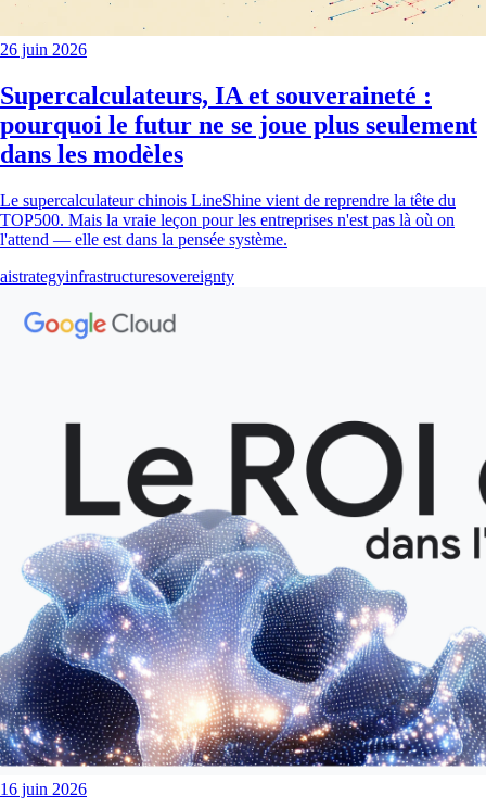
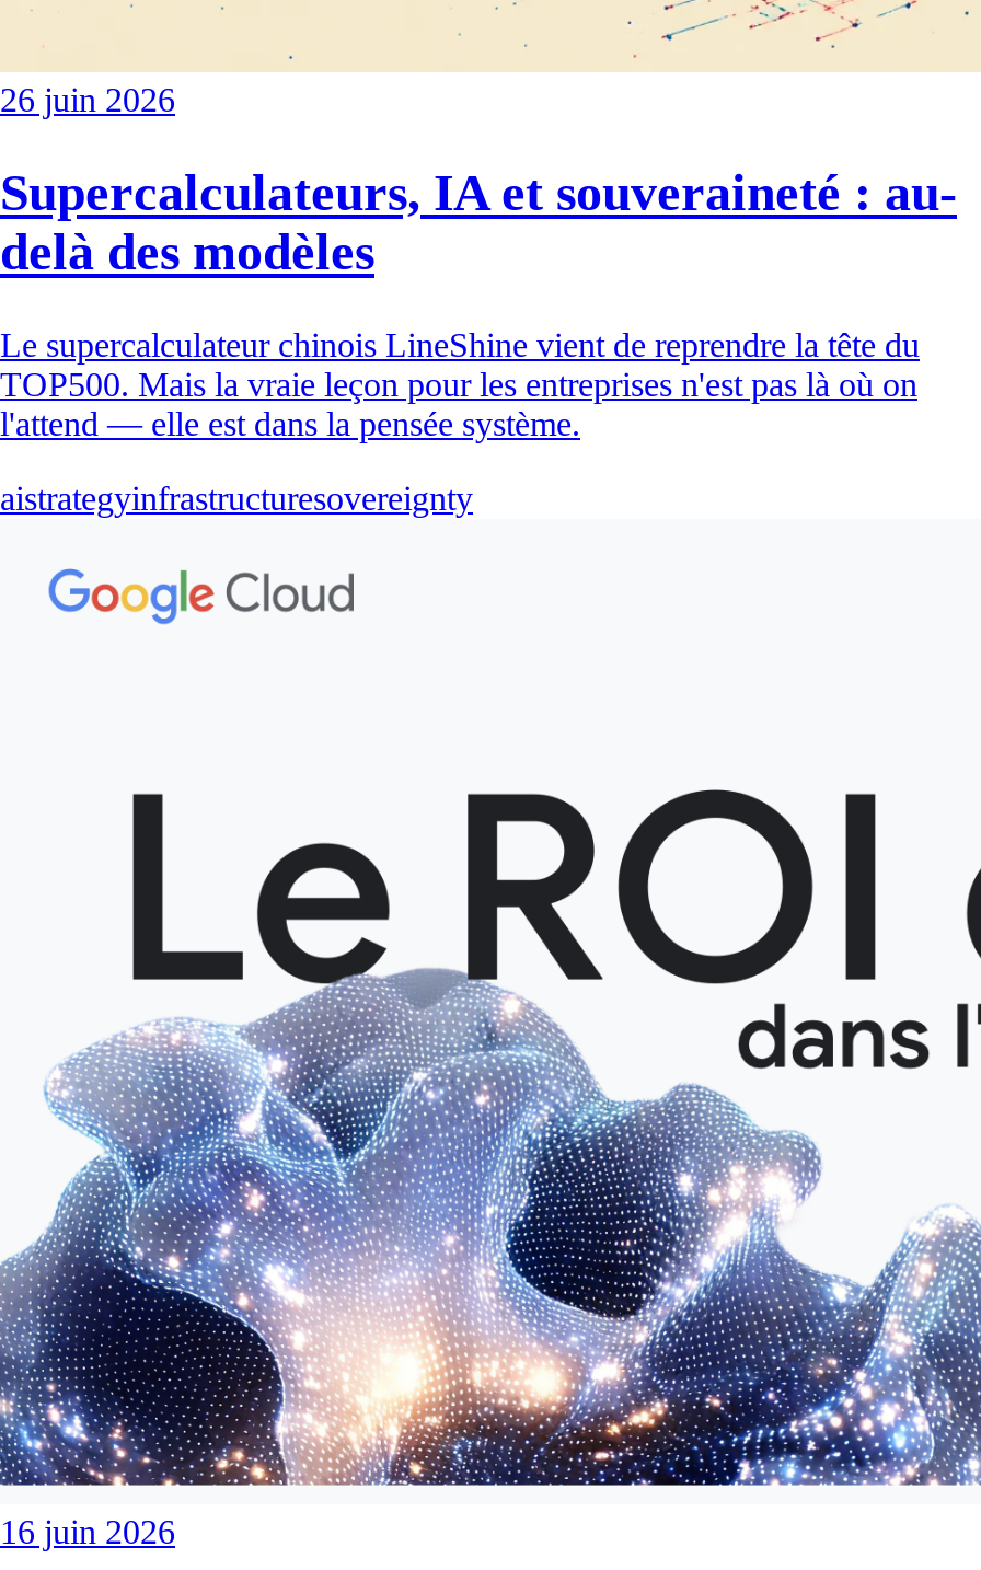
[0,81,477,168] Supercalculateurs, IA et souveraineté : | pourquoi le futur ne se joue plus seulement | dans les modèles -> [0,164,957,280] Supercalculateurs, IA et souveraineté : au- | delà des modèles

